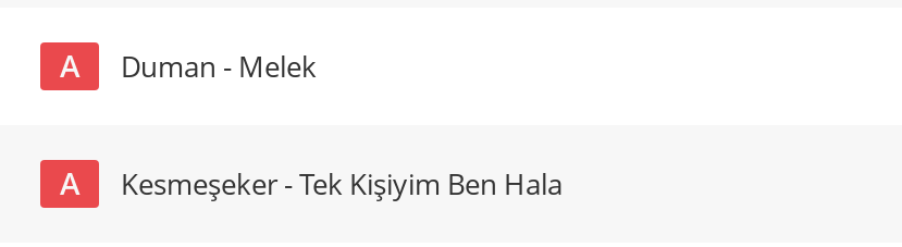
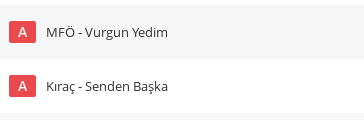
[121,47,317,86] Duman - Melek -> [46,23,168,41] MFÖ - Vurgun Yedim
[121,164,563,203] Kesmeşeker - Tek Kişiyim Ben Hala -> [46,77,168,95] Kıraç - Senden Başka

